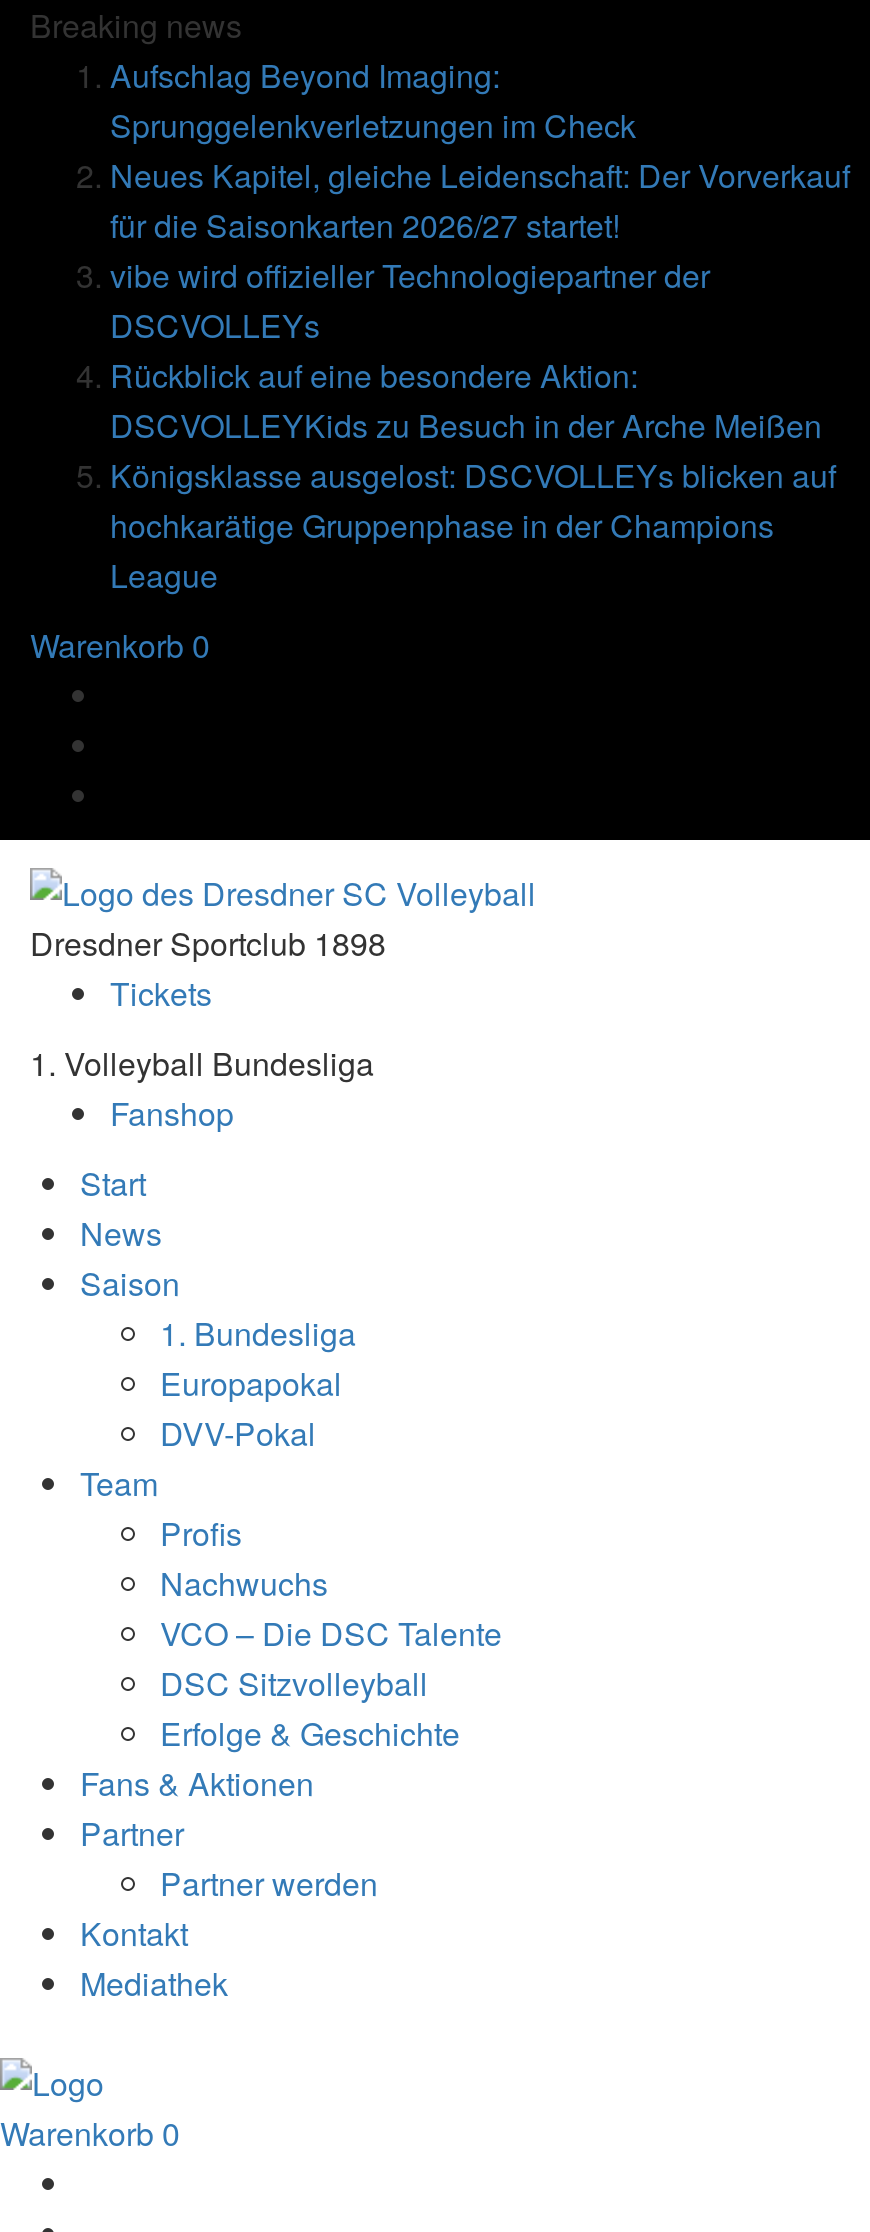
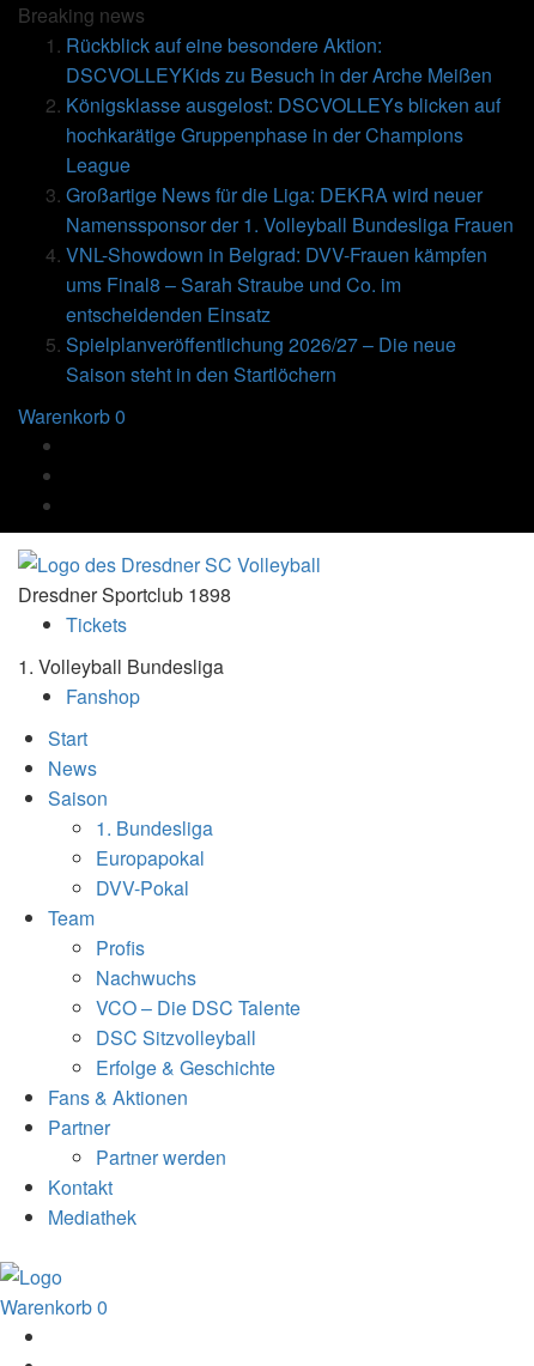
[110,52,850,348] Aufschlag Beyond Imaging: | Sprunggelenkverletzungen im Check | Neues Kapitel, gleiche Leidenschaft: Der Vorverkauf | für die Saisonkarten 2026/27 startet! | vibe wird offizieller Technologiepartner der | DSCVOLLEYs -> none
moved [110,352,836,598] -> [66,31,500,178]: Rückblick auf eine besondere Aktion: | DSCVOLLEYKids zu Besuch in der Arche Meißen | Königsklasse ausgelost: DSCVOLLEYs blicken auf | hochkarätige Gruppenphase in der Champions | League
none -> [66,181,514,388] Großartige News für die Liga: DEKRA wird neuer | Namenssponsor der 1. Volleyball Bundesliga Frauen | VNL-Showdown in Belgrad: DVV-Frauen kämpfen | ums Final8 – Sarah Straube und Co. im | entscheidenden Einsatz | Spielplanveröffentlichung 2026/27 – Die neue | Saison steht in den Startlöchern

